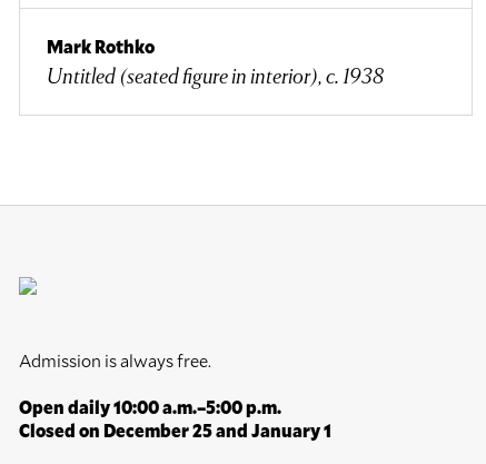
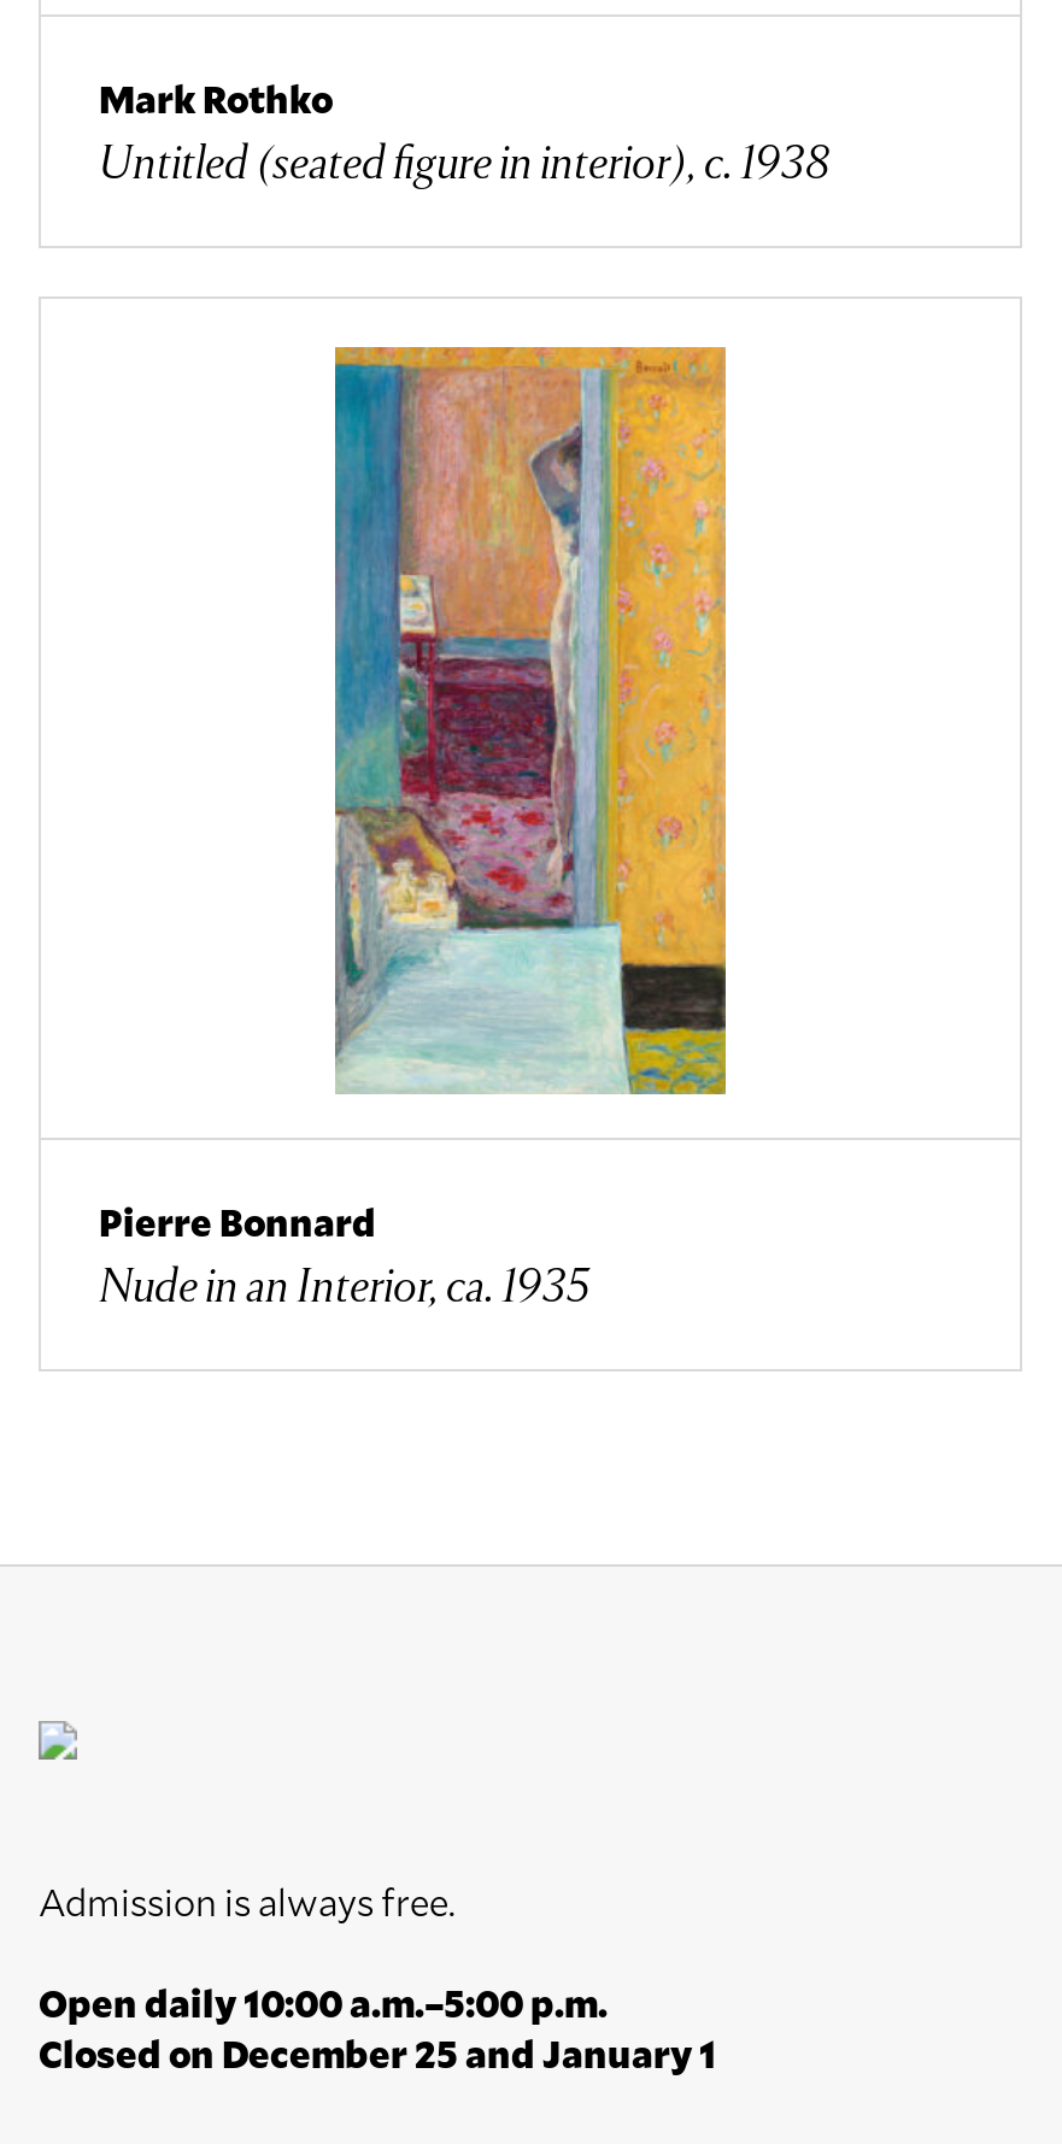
none -> [99,1196,591,1314] Pierre Bonnard | Nude in an Interior, ca. 1935
none -> [333,345,728,1097] [image]

